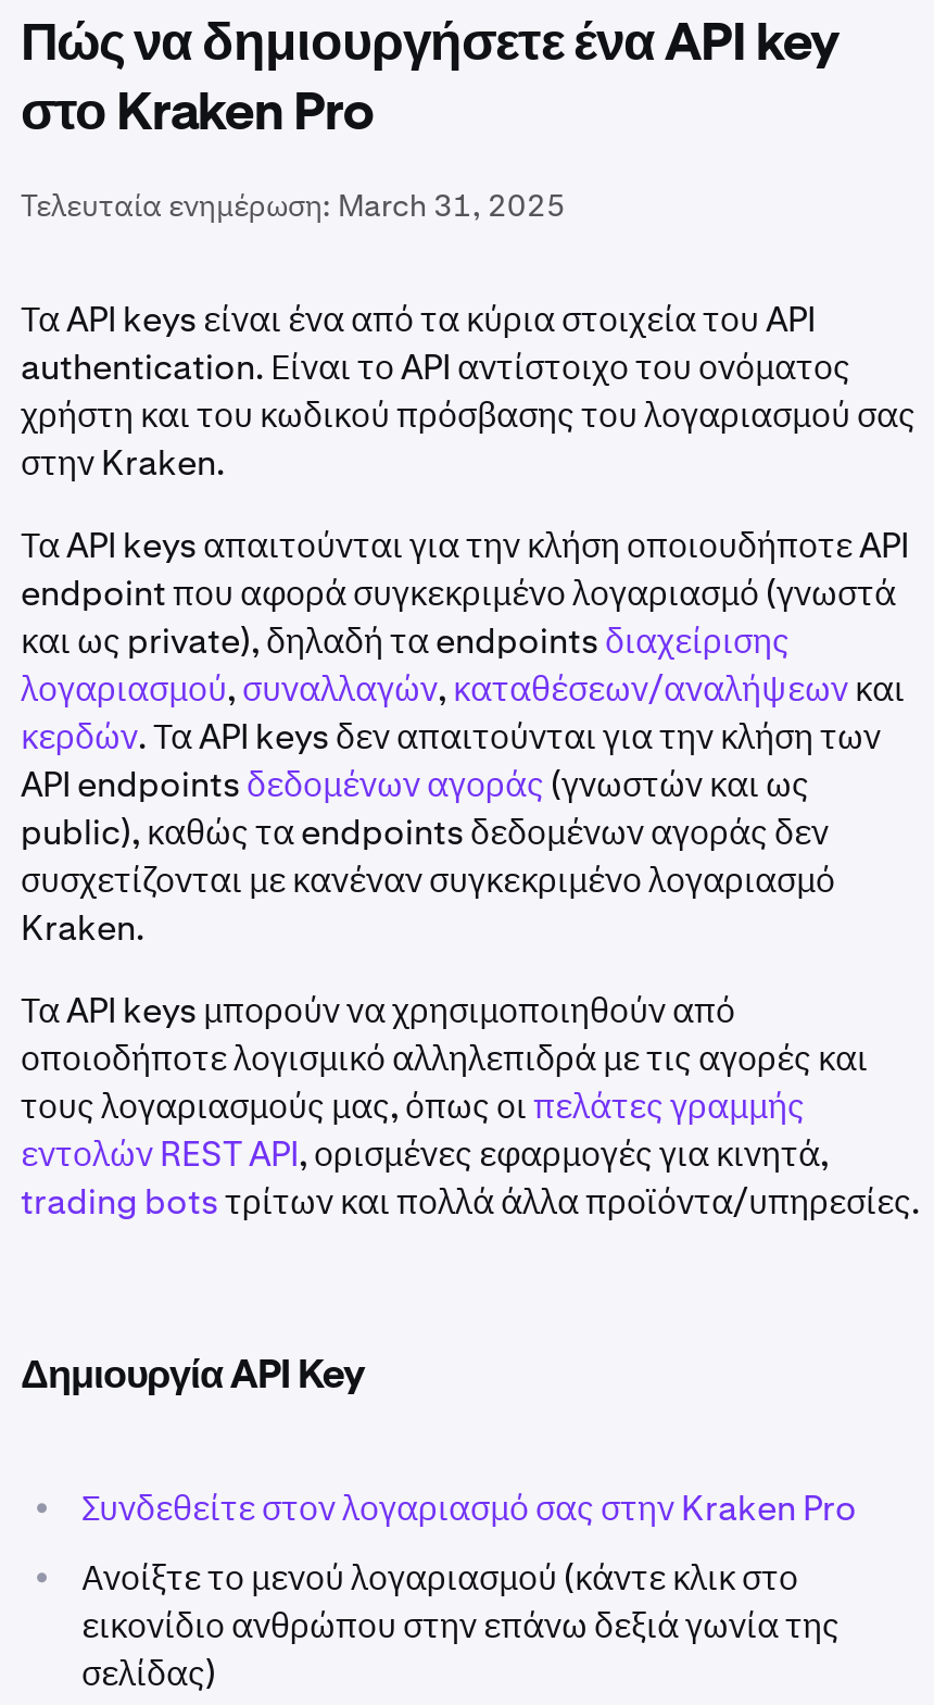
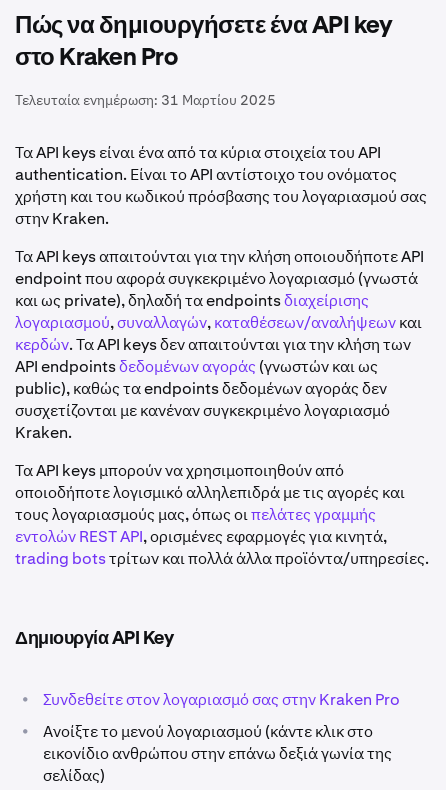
[21,186,566,225] Τελευταία ενημέρωση: March 31, 2025 -> [15,91,276,109] Τελευταία ενημέρωση: 31 Μαρτίου 2025

